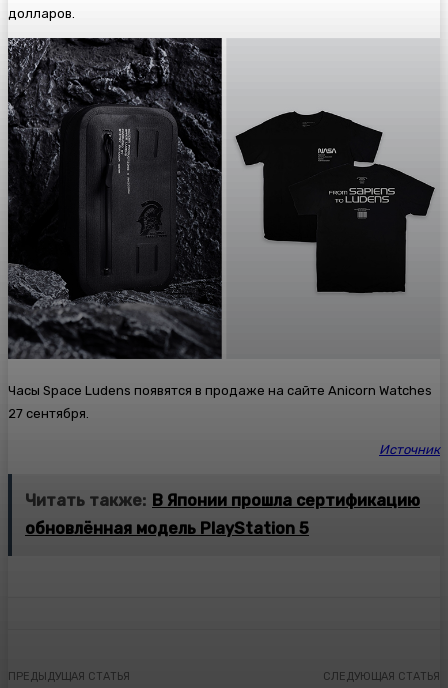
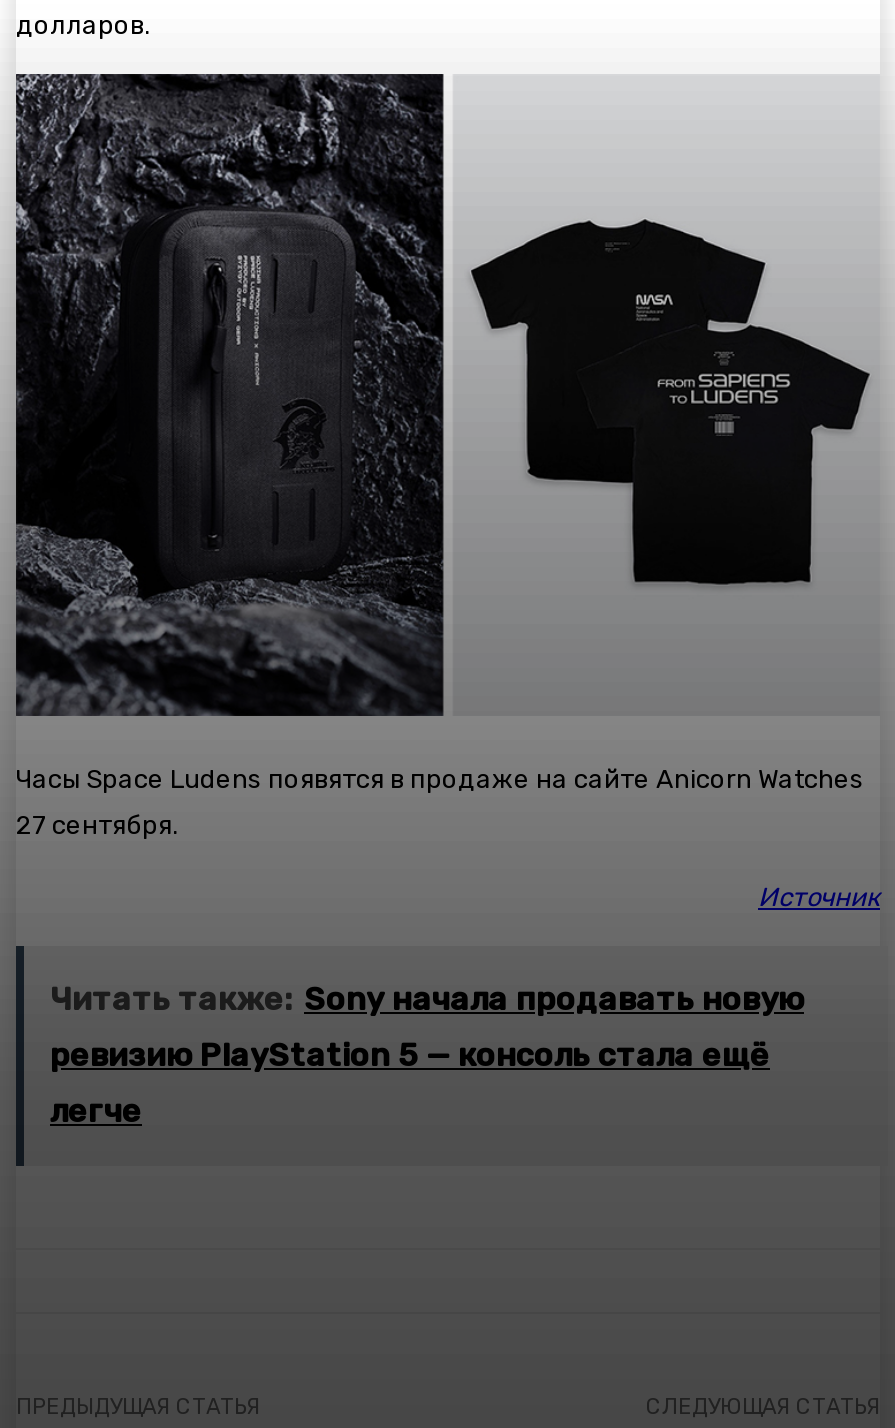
[25,490,420,537] Читать также: В Японии прошла сертификацию | обновлённая модель PlayStation 5 -> [50,979,804,1129] Читать также: Sony начала продавать новую | ревизию PlayStation 5 — консоль стала ещё | легче

